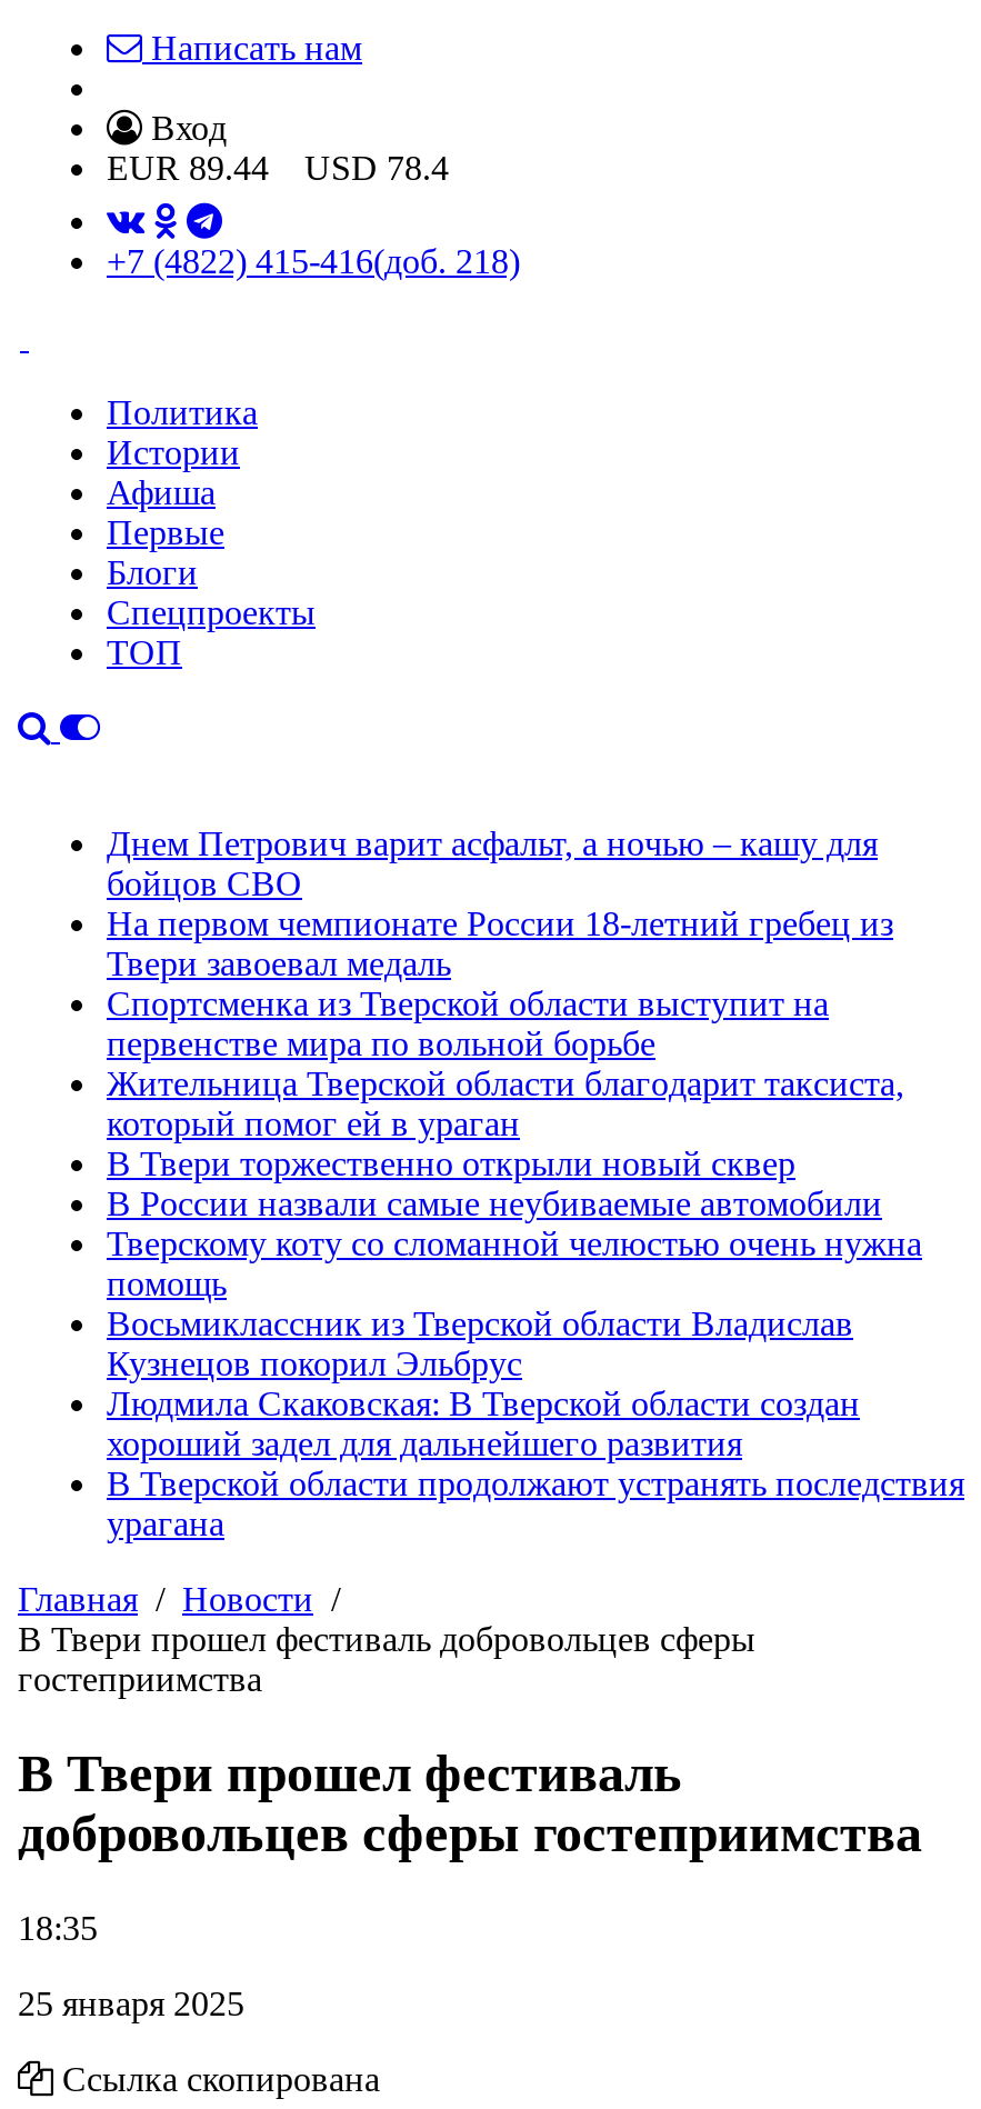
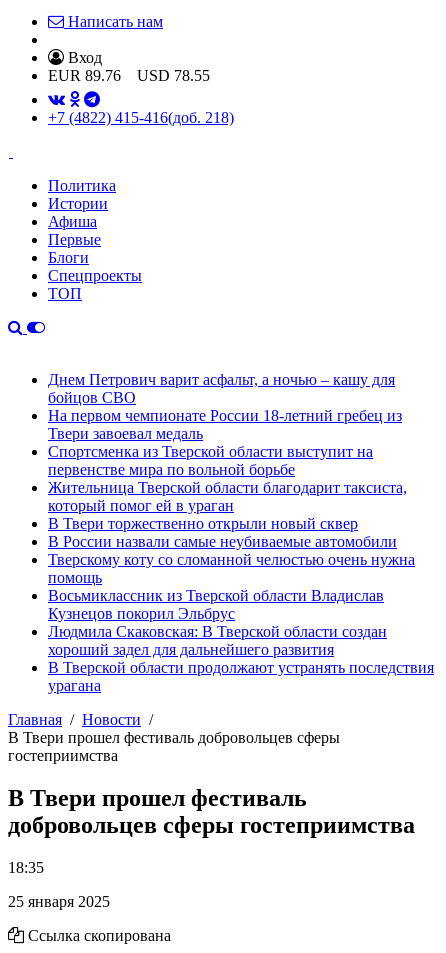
[107,149,449,187] EUR 89.44 USD 78.4 -> [48,67,210,84] EUR 89.76 USD 78.55

